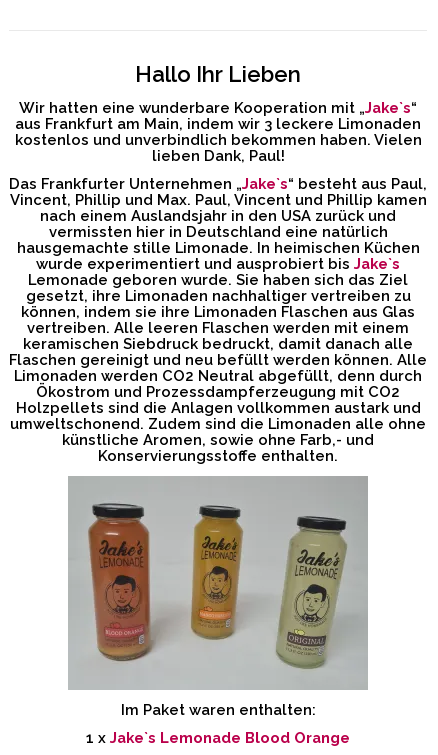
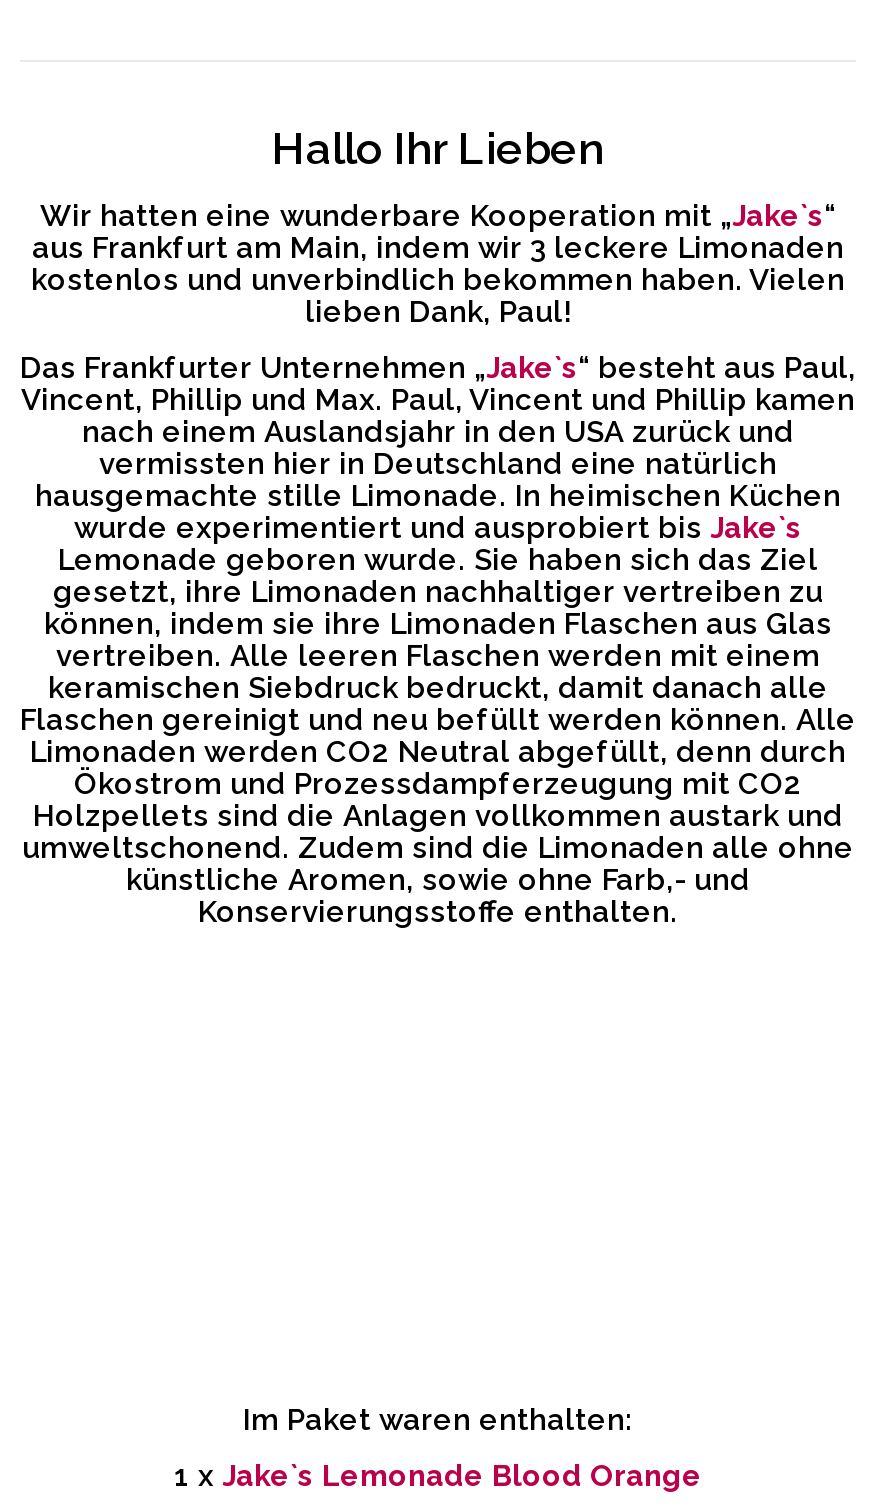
[68,475,369,690] [image] -> none

